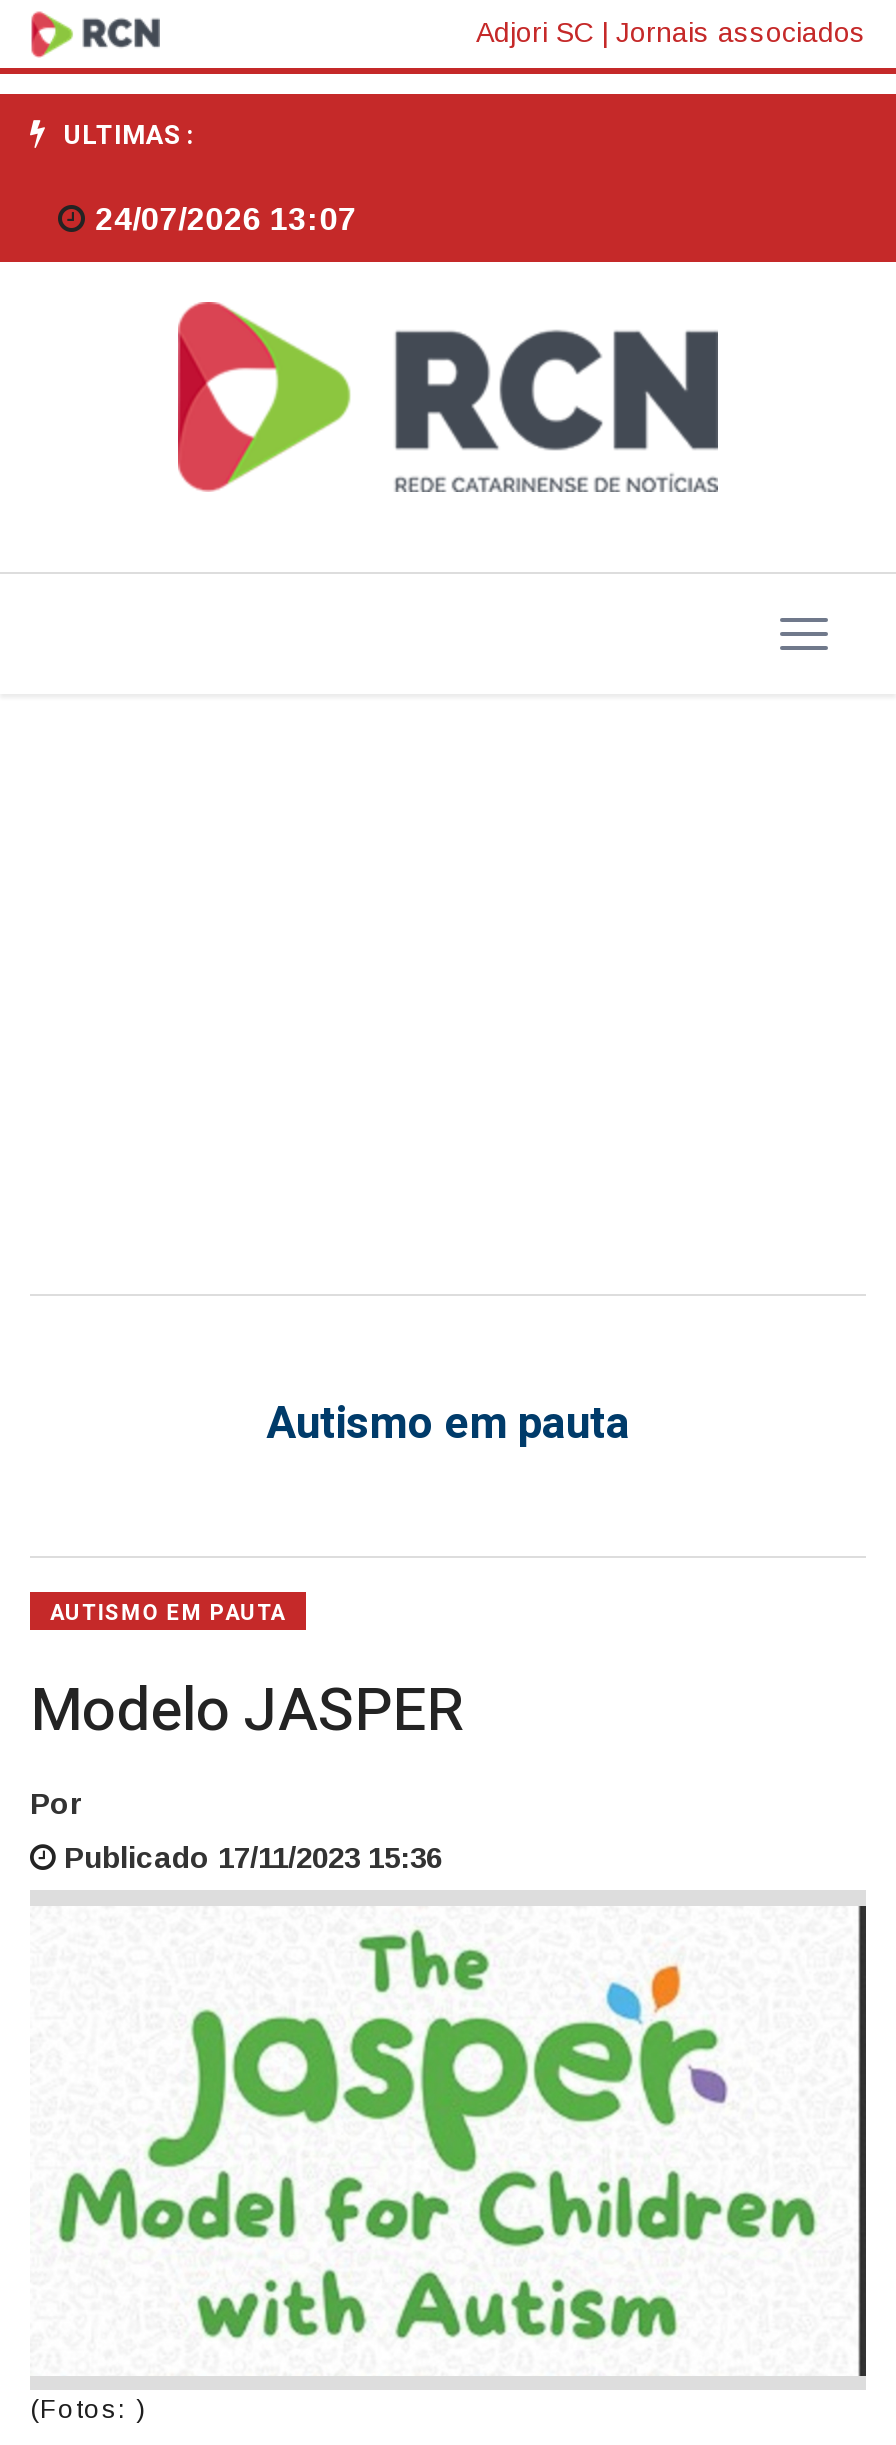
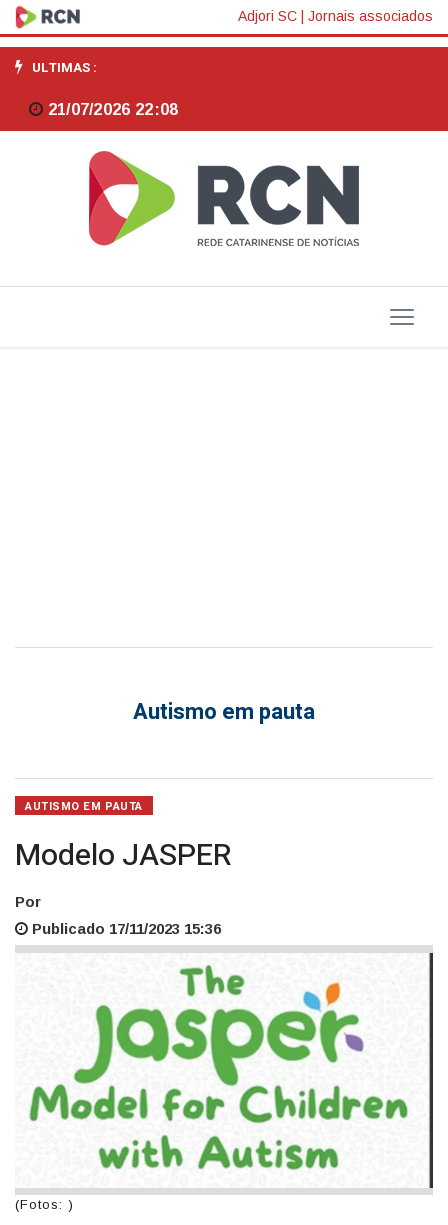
[87,202,357,236] 24/07/2026 13:07 -> [43,101,178,118] 21/07/2026 22:08

